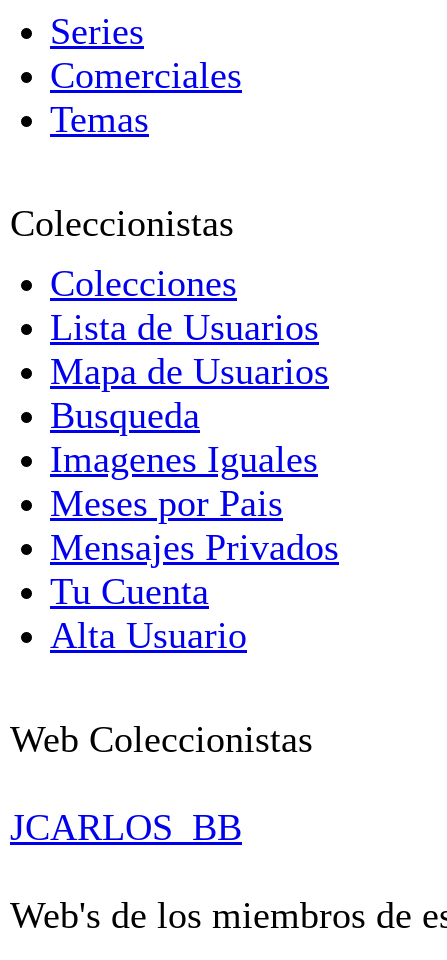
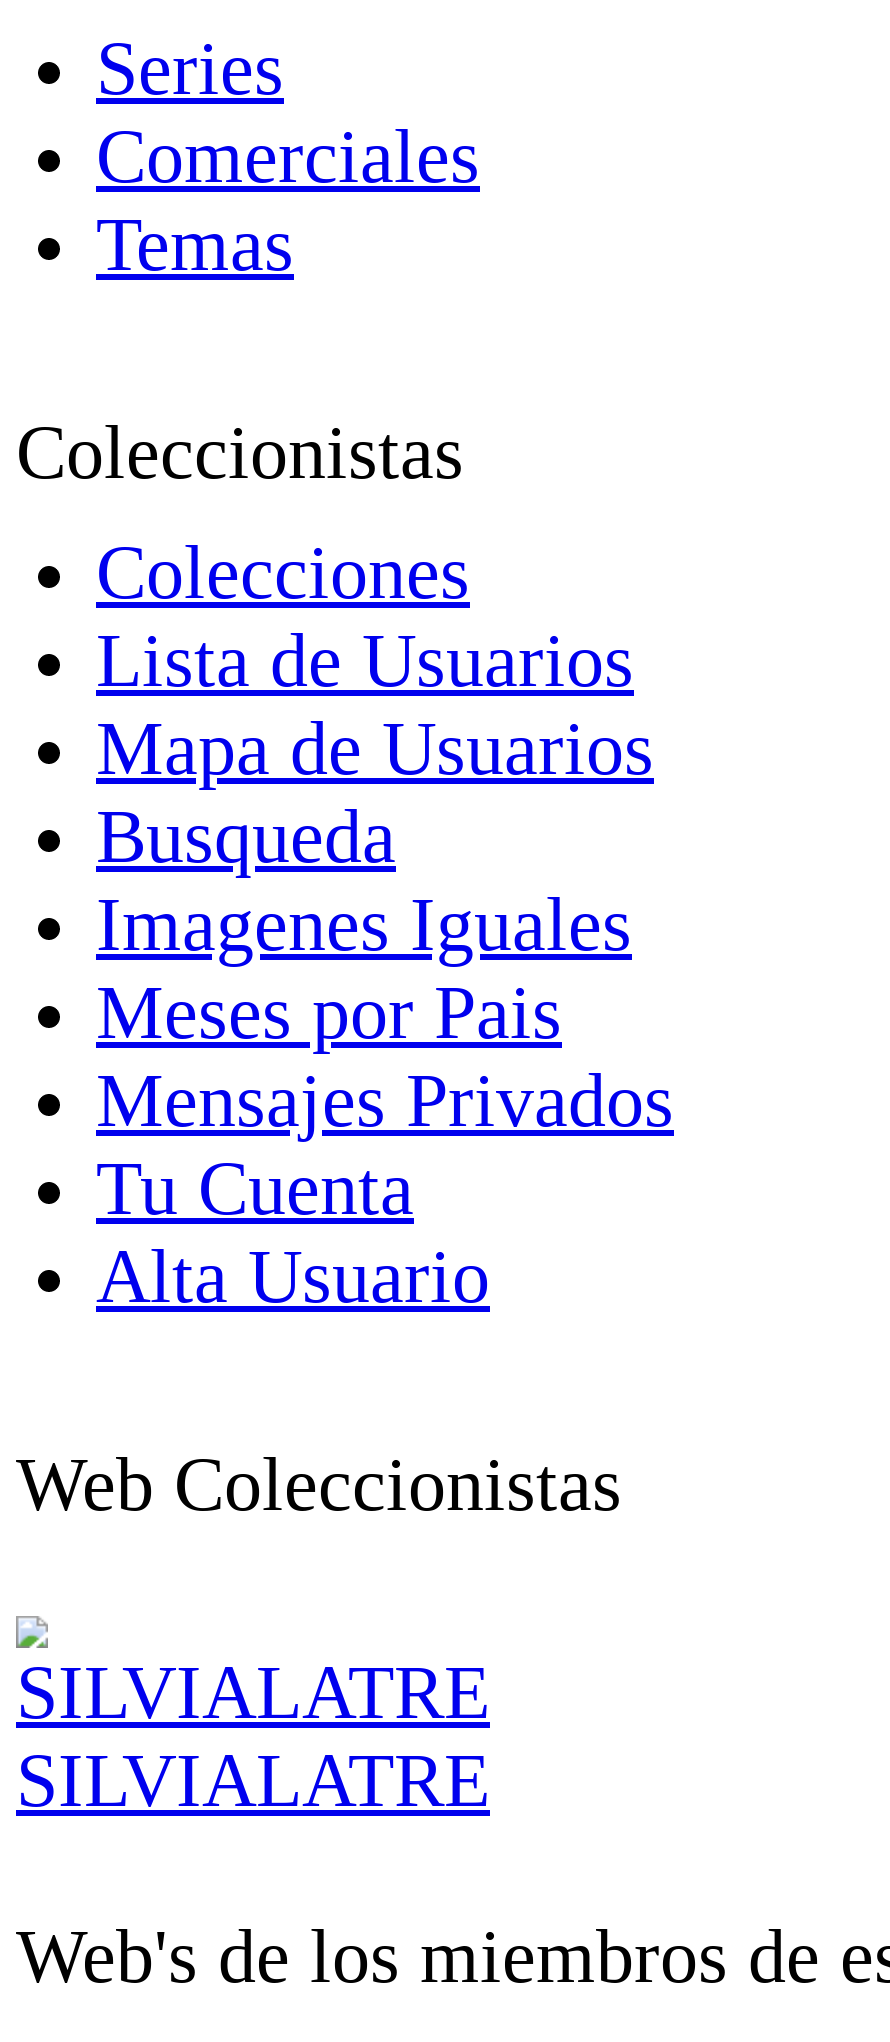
[10,806,242,848] JCARLOS_BB -> [16,1738,490,1822] SILVIALATRE

